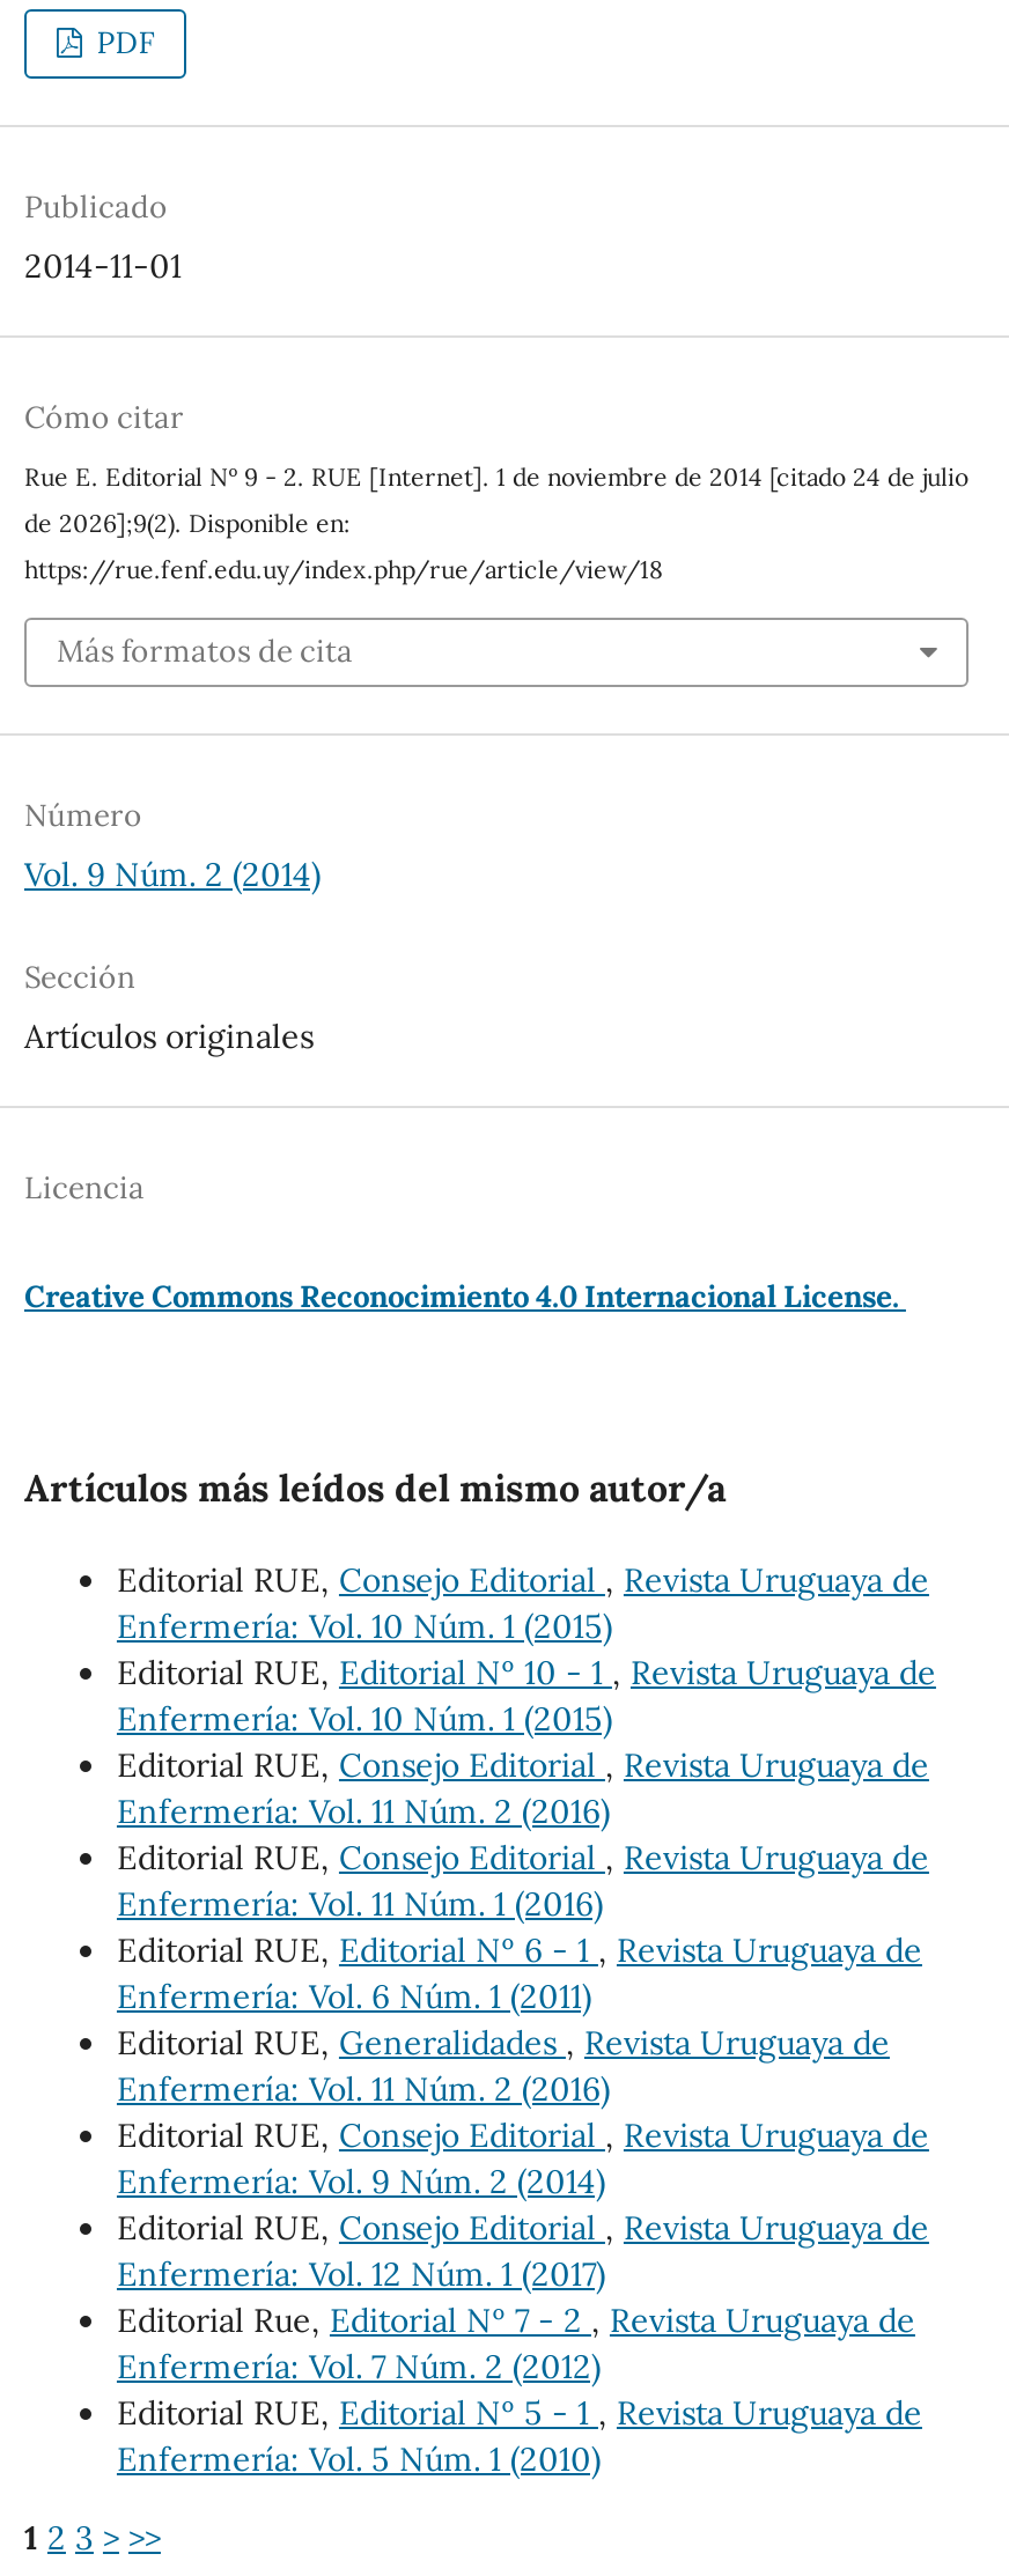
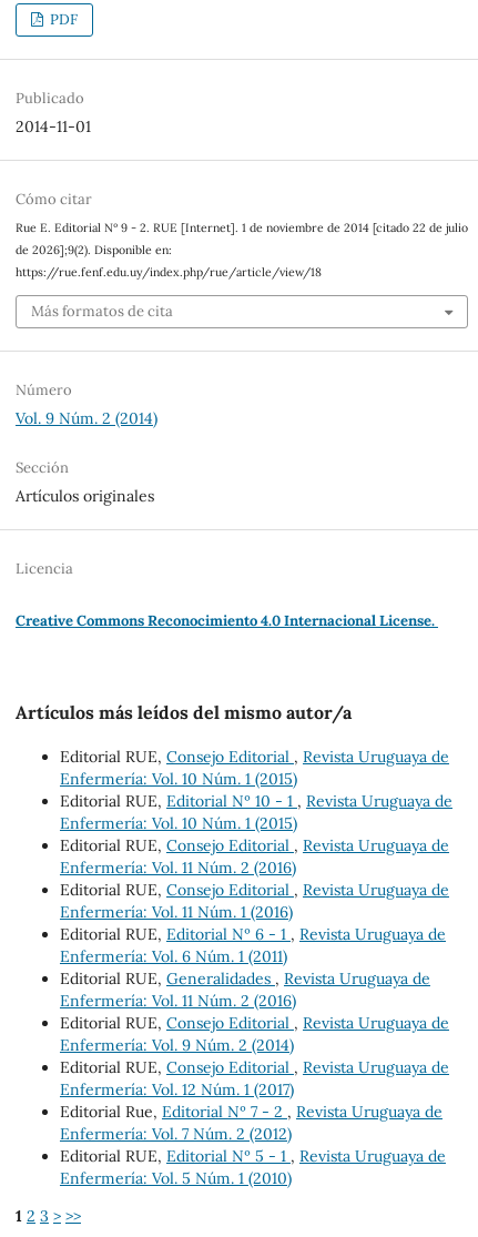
[24,461,969,493] Rue E. Editorial Nº 9 - 2. RUE [Internet]. 1 de noviembre de 2014 [citado 24 de julio -> [16,220,468,235] Rue E. Editorial Nº 9 - 2. RUE [Internet]. 1 de noviembre de 2014 [citado 22 de julio

